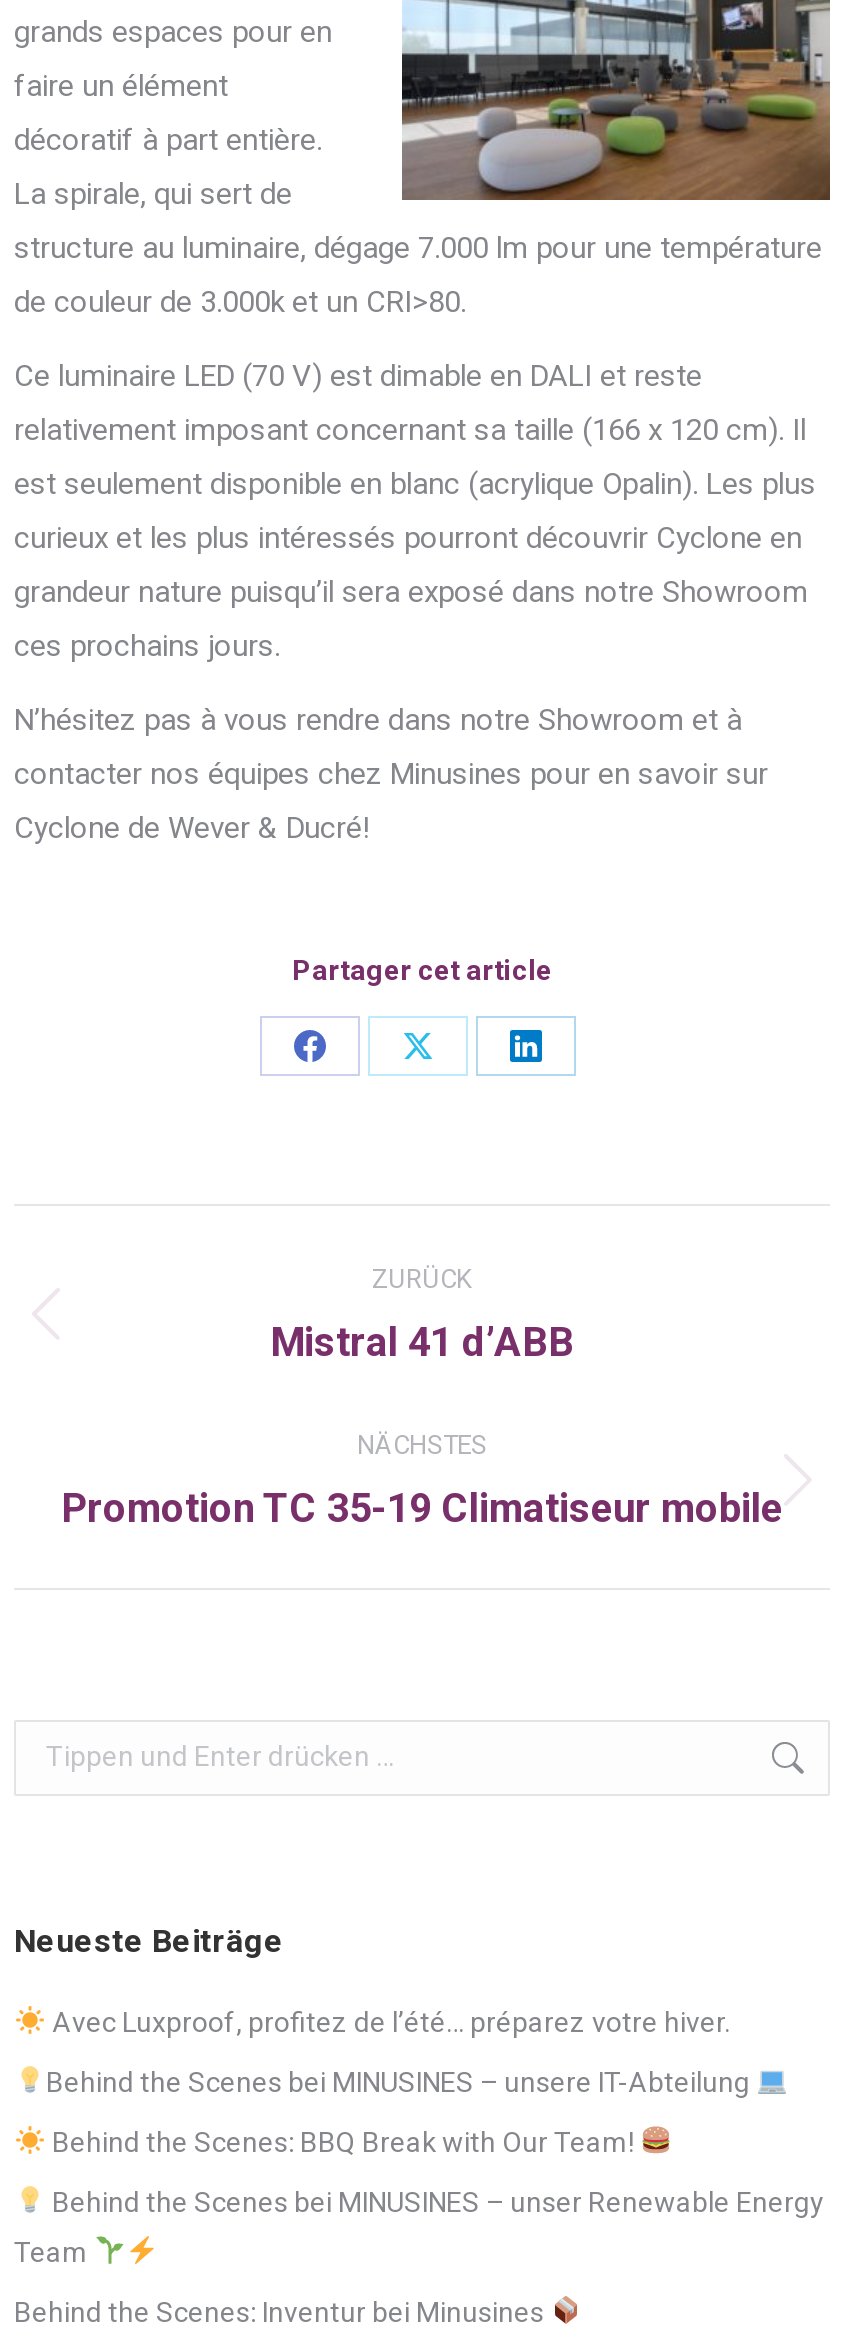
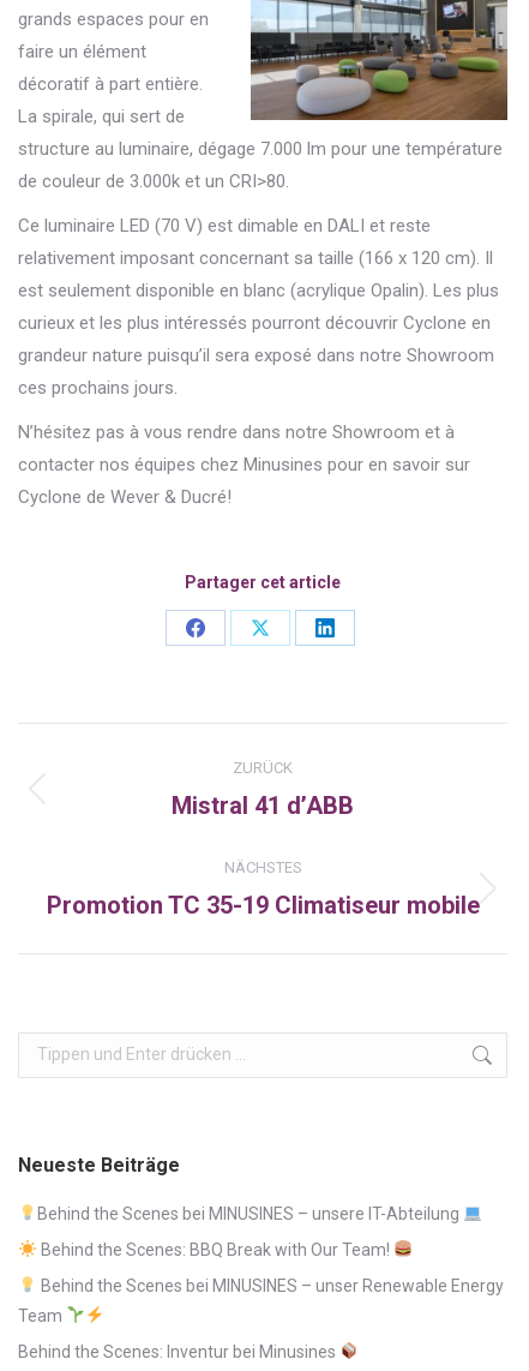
[46,2005,730,2037] Avec Luxproof, profitez de l’été… préparez votre hiver. -> none

